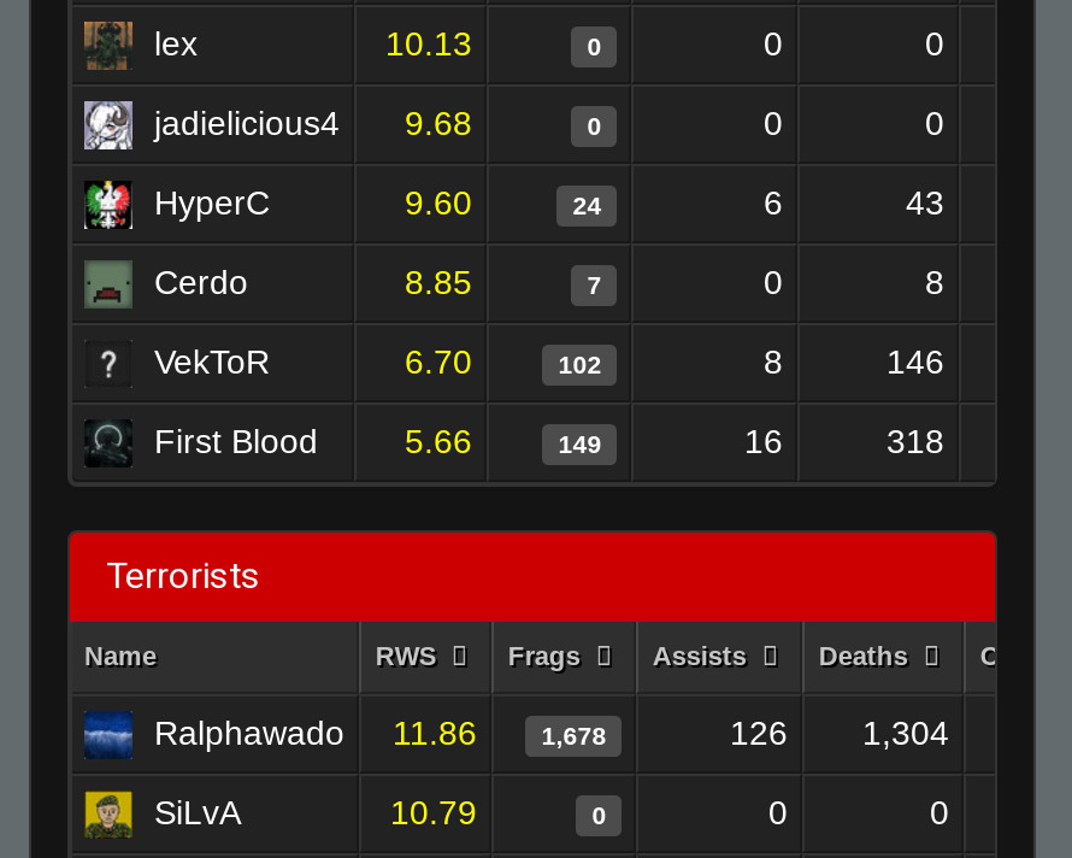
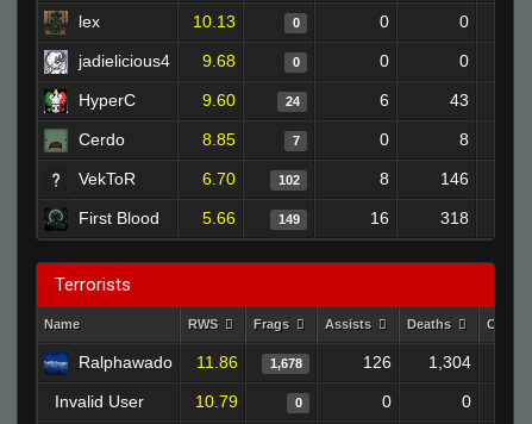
[154,793,241,831] SiLvA -> [55,392,144,411] Invalid User

